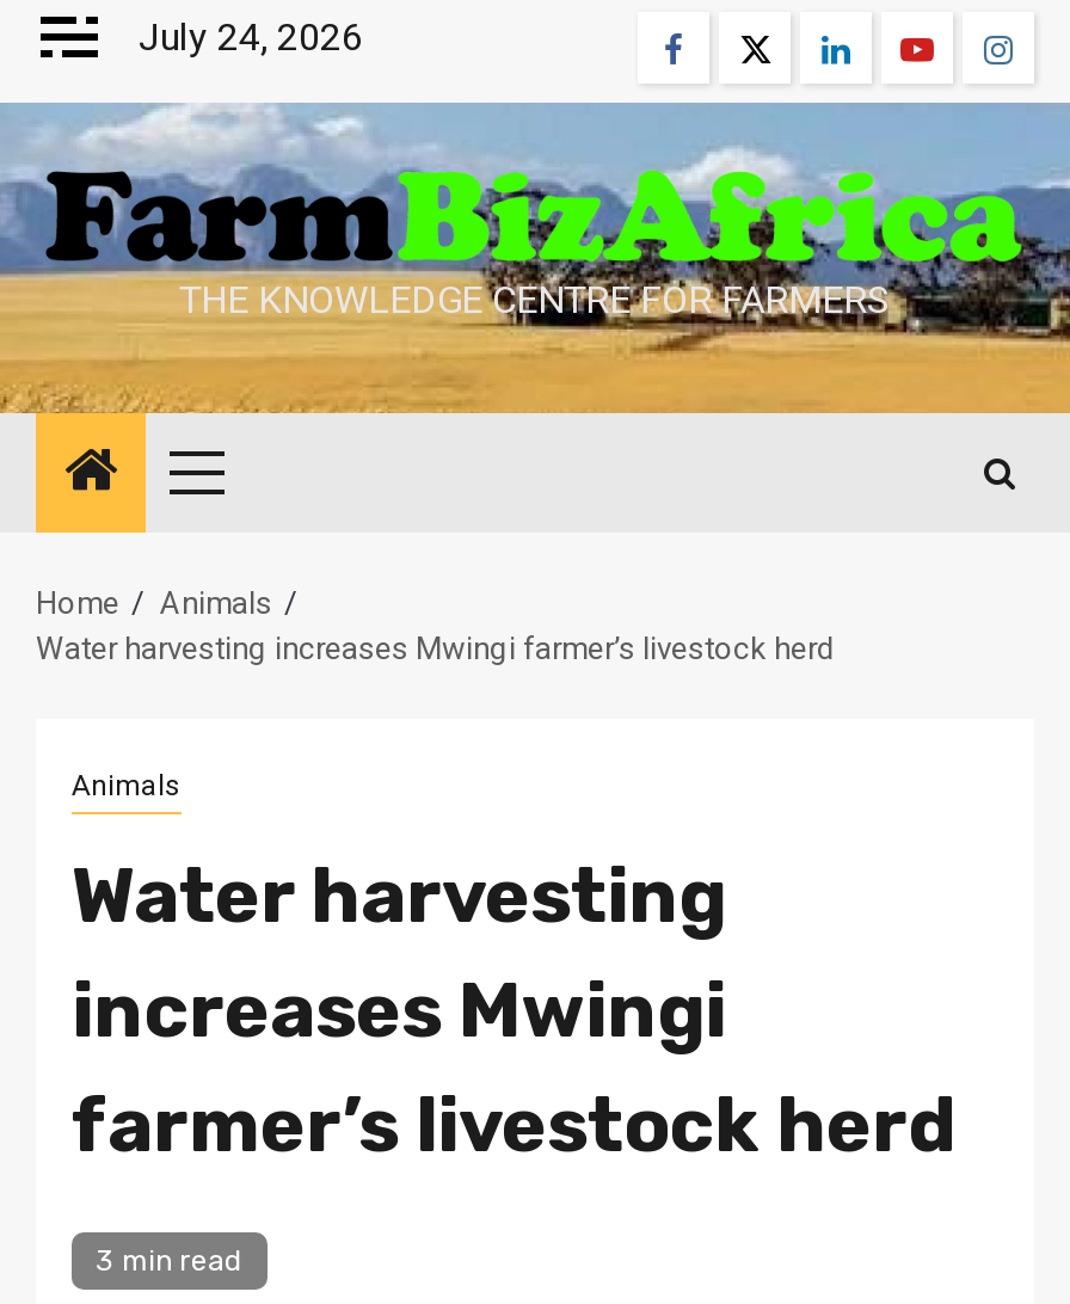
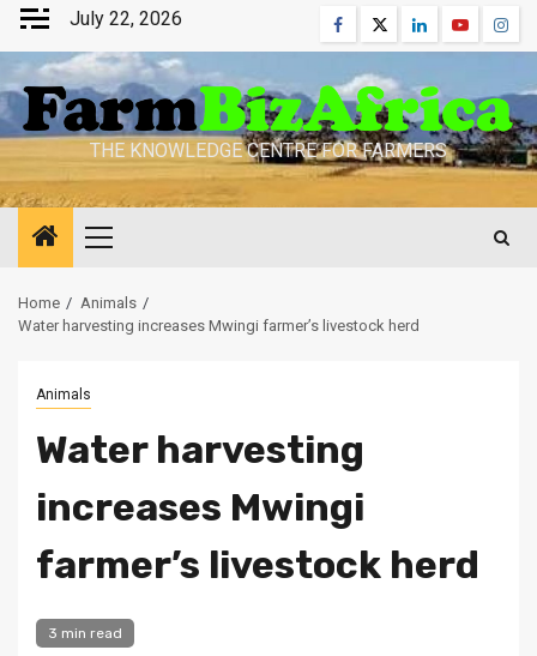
[139,14,363,60] July 24, 2026 -> [70,7,182,30] July 22, 2026

